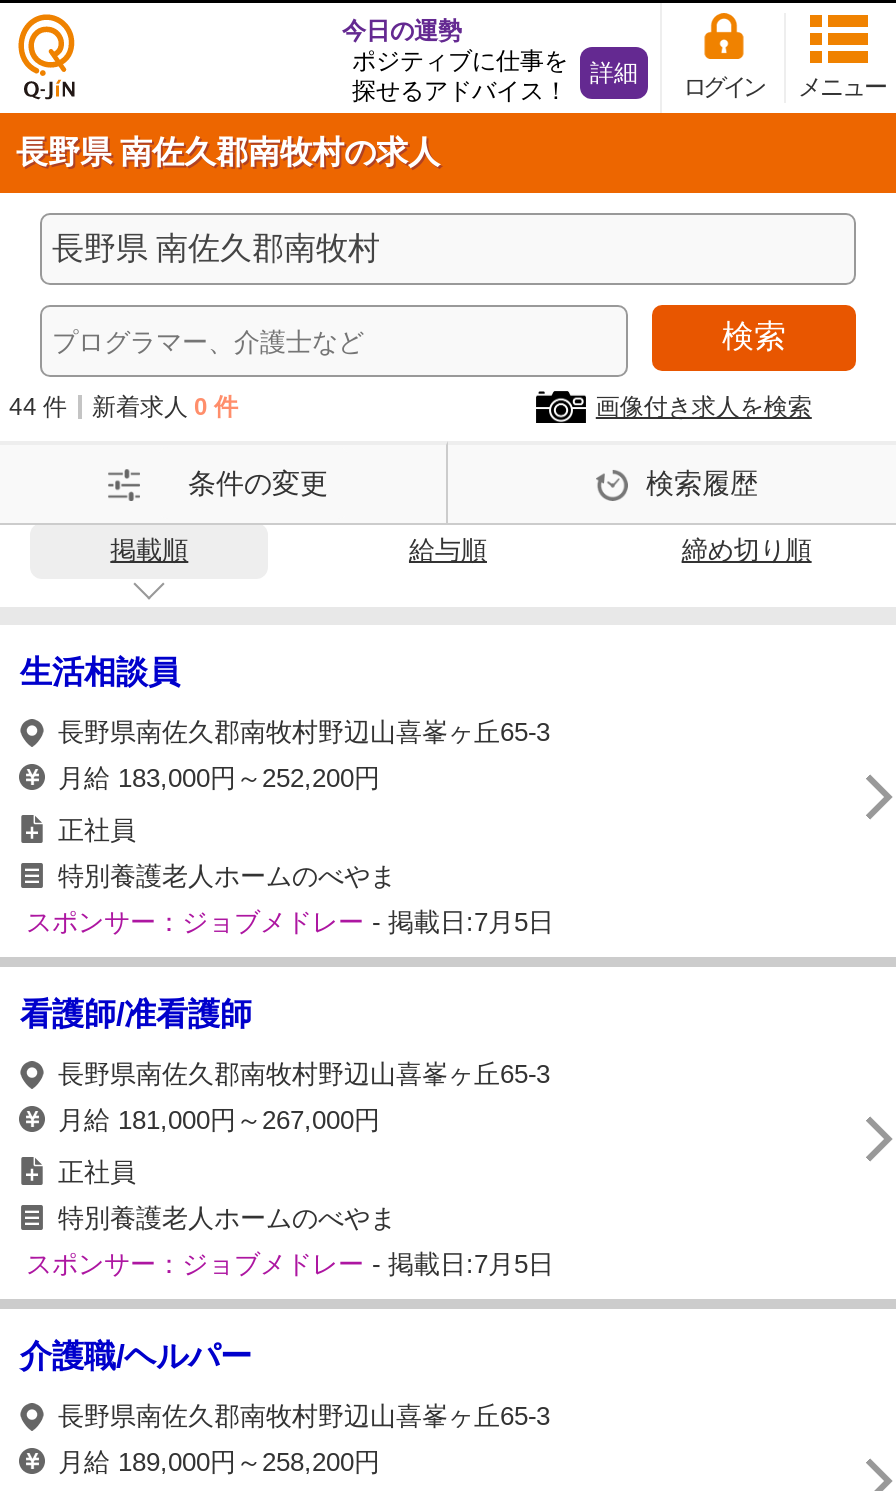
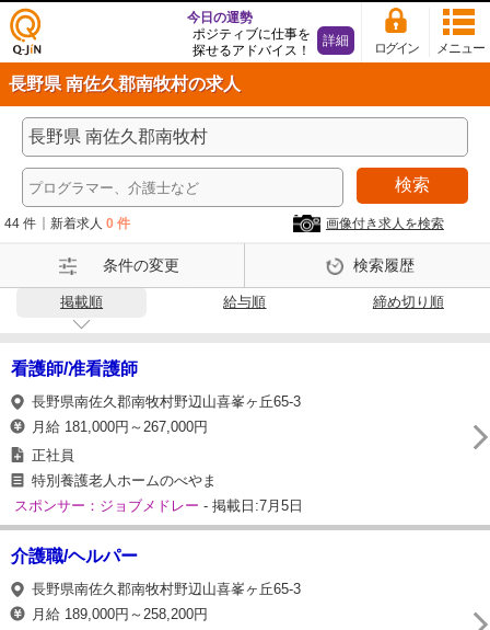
[20,655,554,937] 生活相談員 | 長野県南佐久郡南牧村野辺山喜峯ヶ丘65-3 | 月給 183,000円～252,200円 | 正社員 | 特別養護老人ホームのべやま | スポンサー：ジョブメドレー- 掲載日:7月5日 -> none

